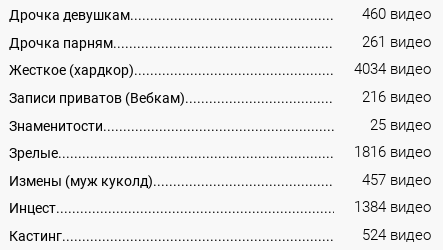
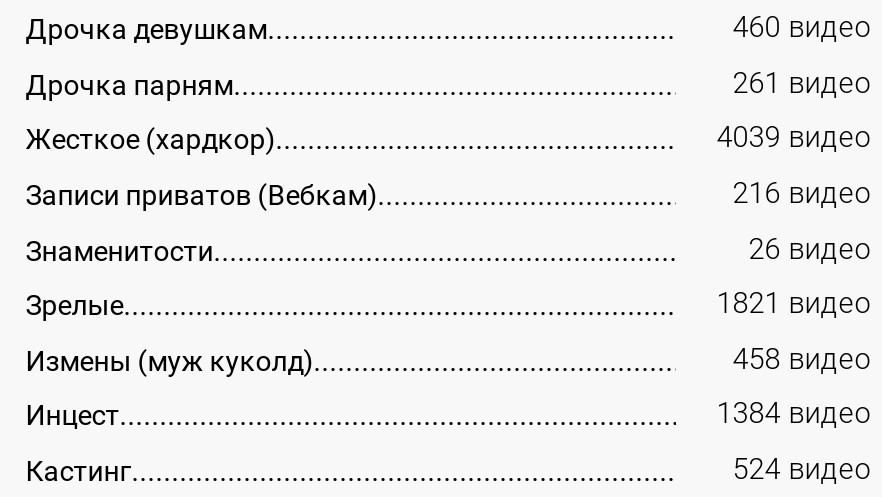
[354,61,431,78] 4034 видео -> [717,122,871,156] 4039 видео
[370,117,431,134] 25 видео -> [749,232,871,266] 26 видео
[354,144,431,161] 1816 видео -> [717,287,871,321] 1821 видео
[362,172,431,189] 457 видео -> [733,343,871,377] 458 видео

